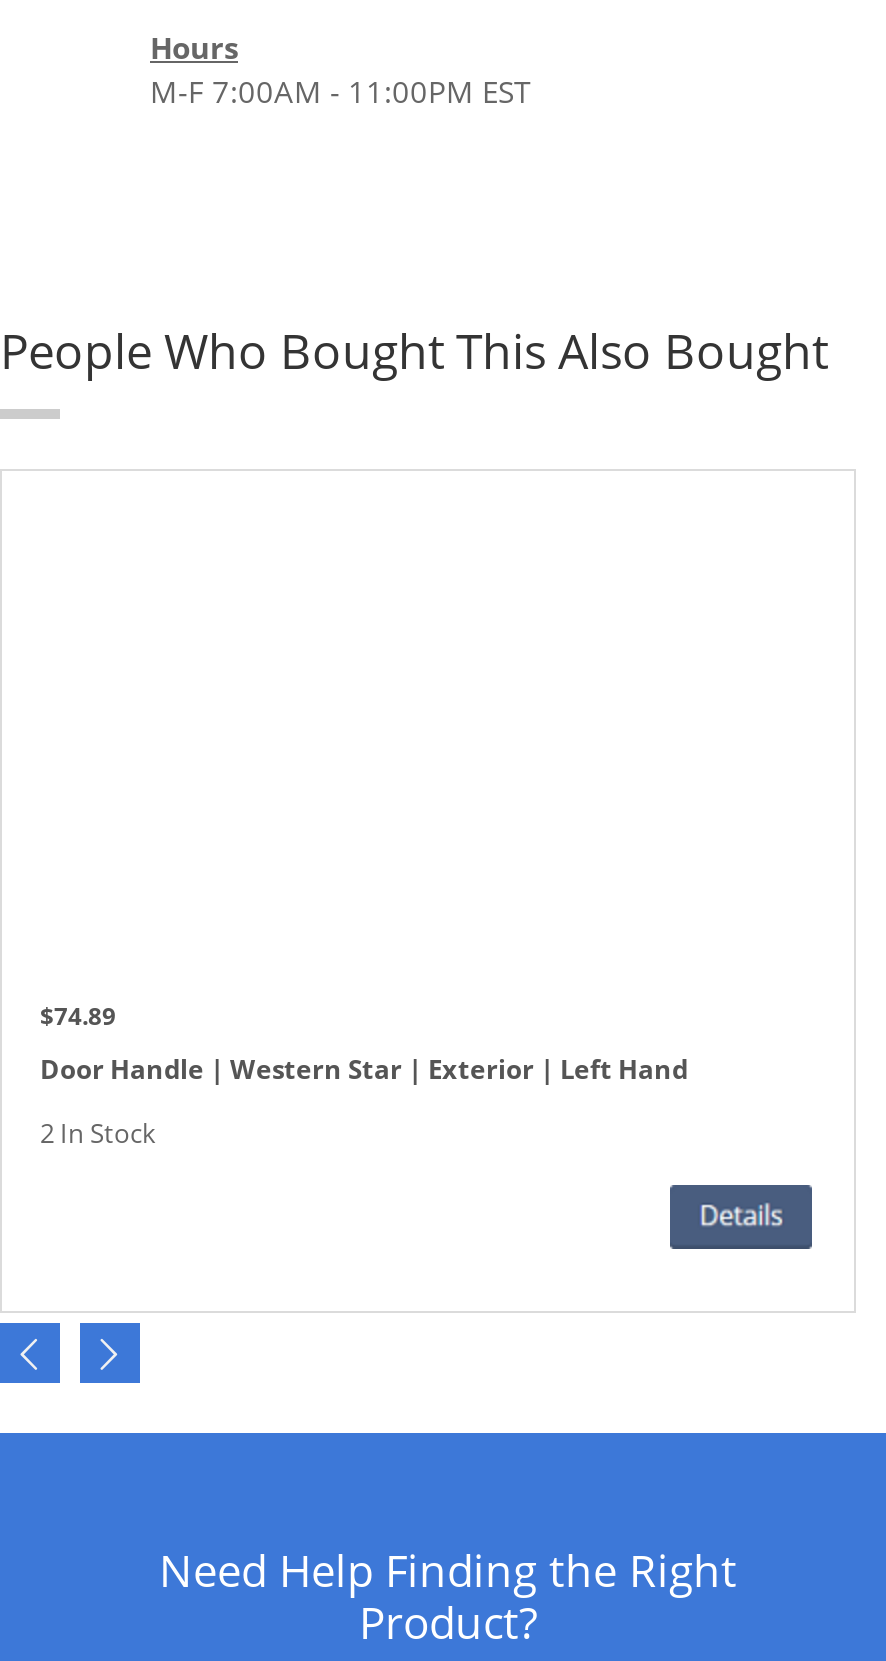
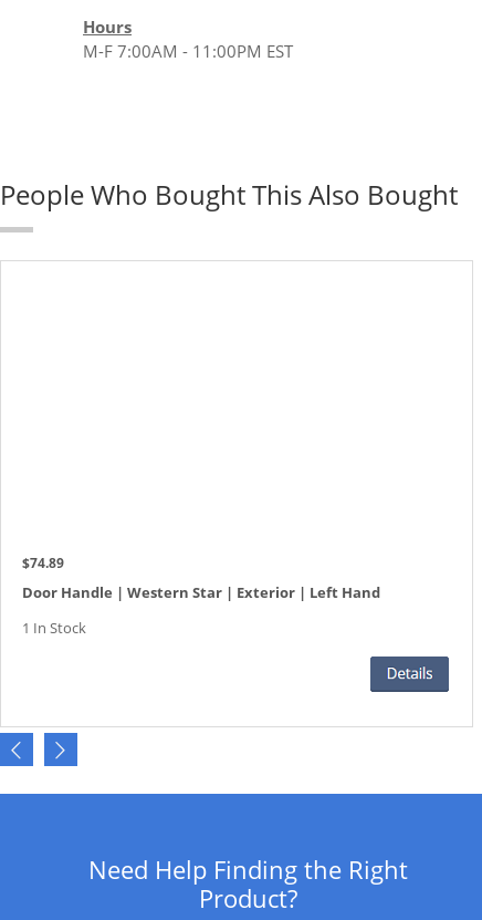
[40,1115,156,1151] 2 In Stock -> [22,618,86,637] 1 In Stock

